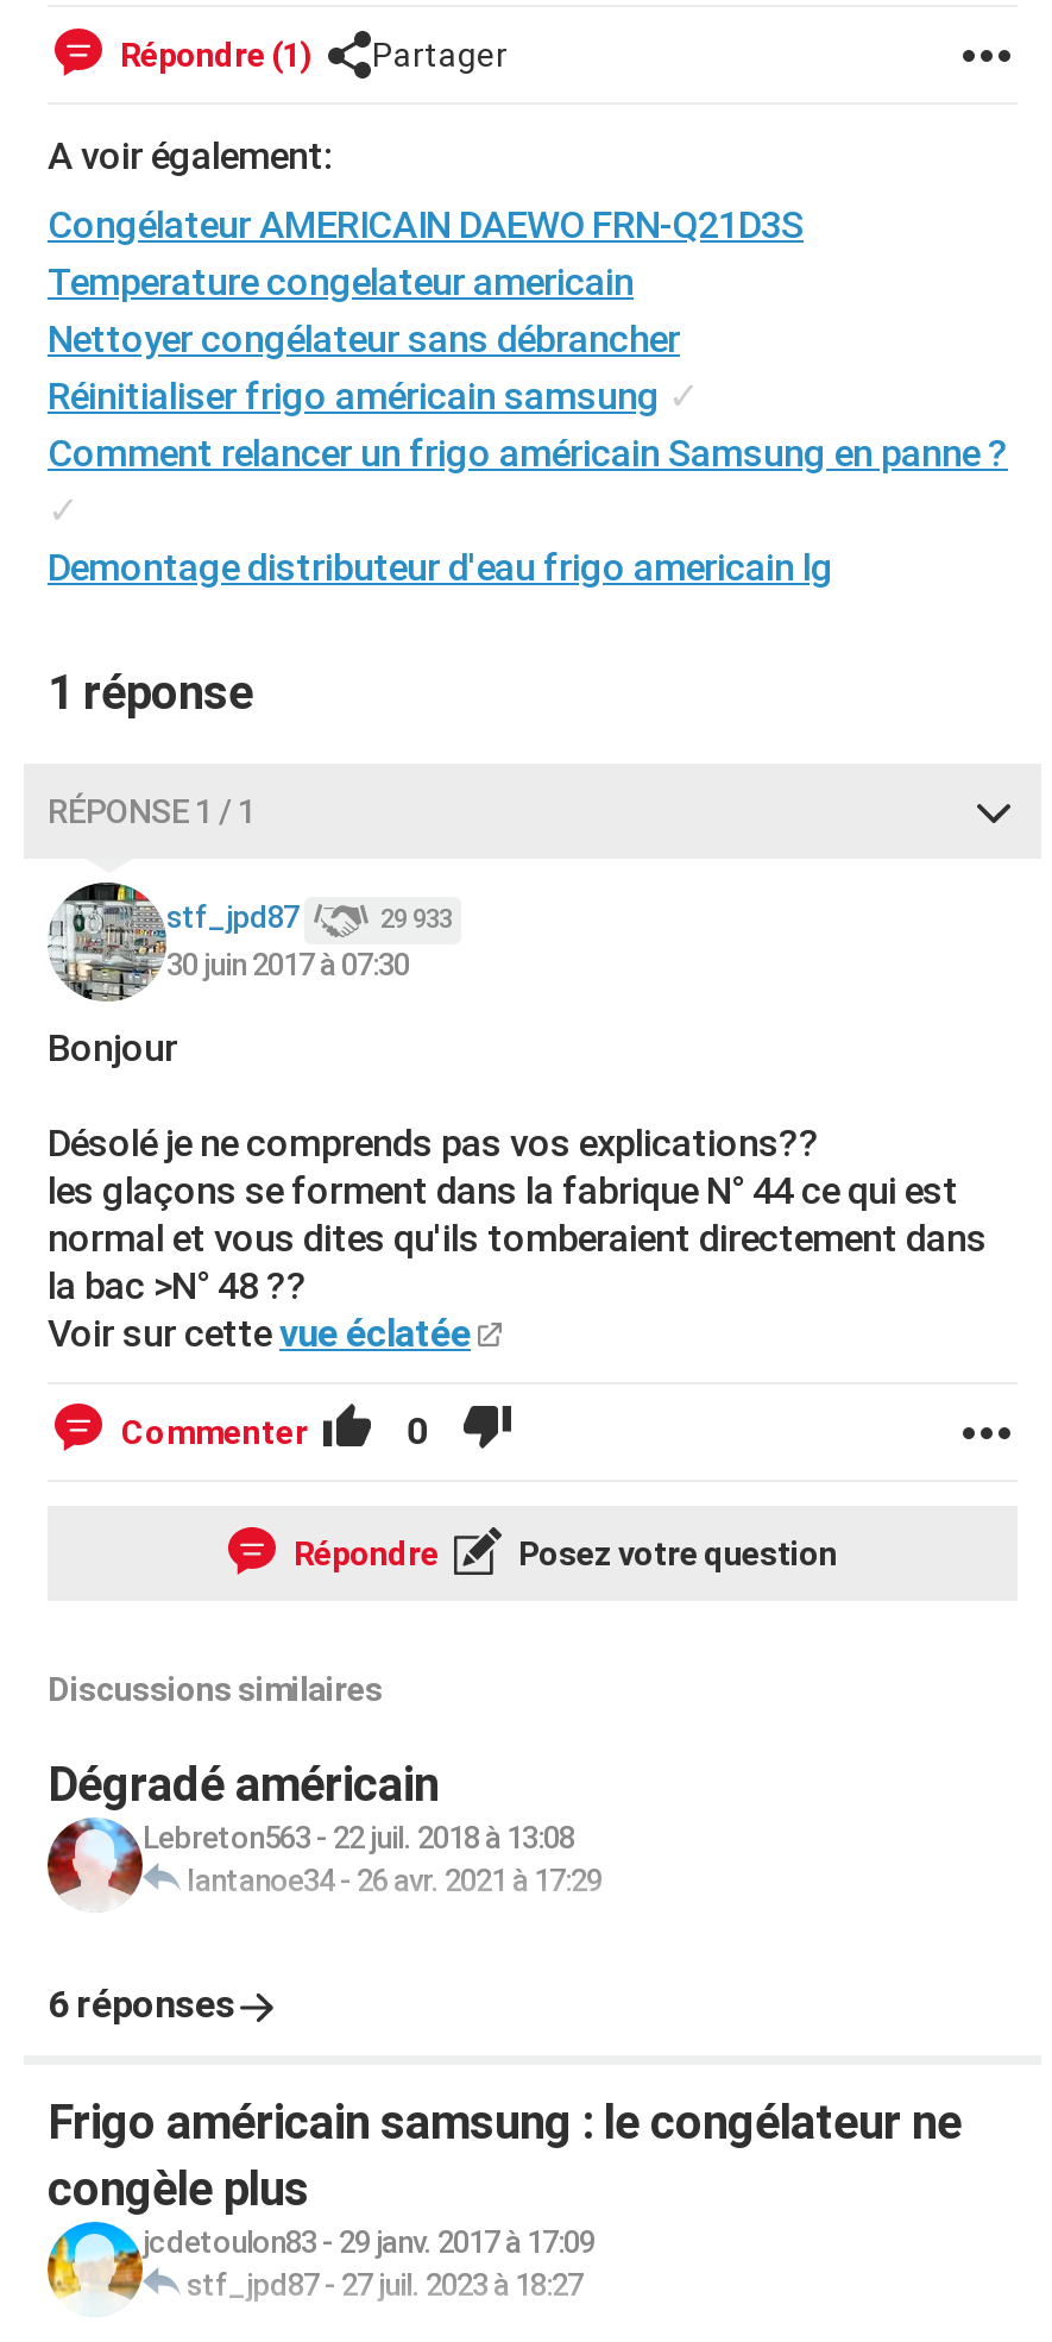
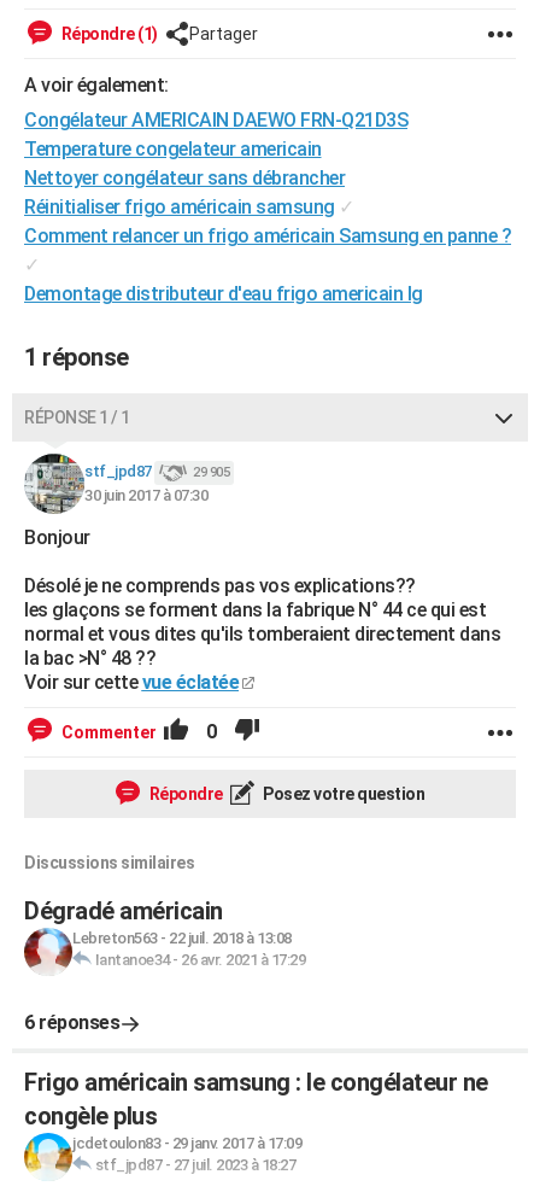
[380,904,452,935] 29 933 -> [193,464,229,480] 29 905

